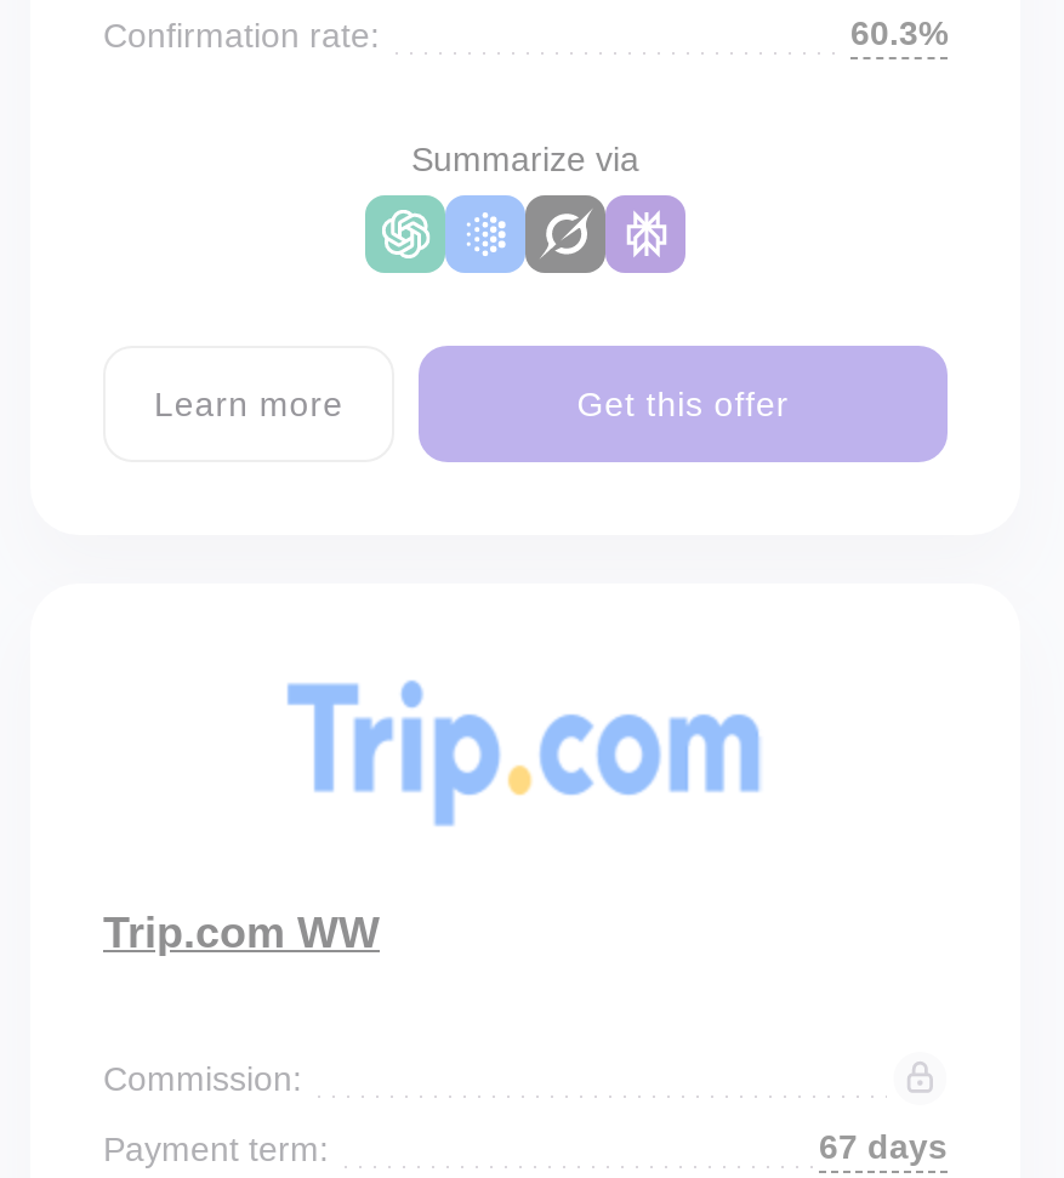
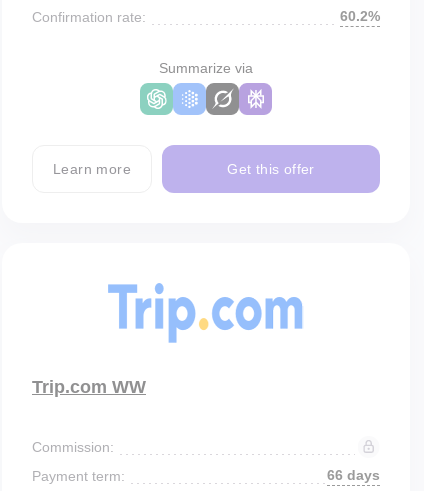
[850,13,948,52] 60.3% -> [340,8,380,24] 60.2%
[819,1127,948,1166] 67 days -> [327,467,380,483] 66 days

